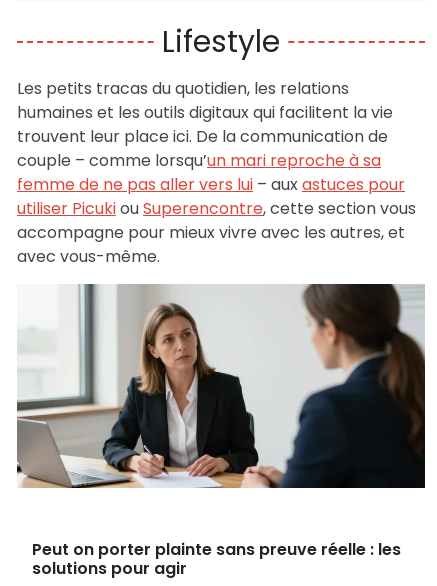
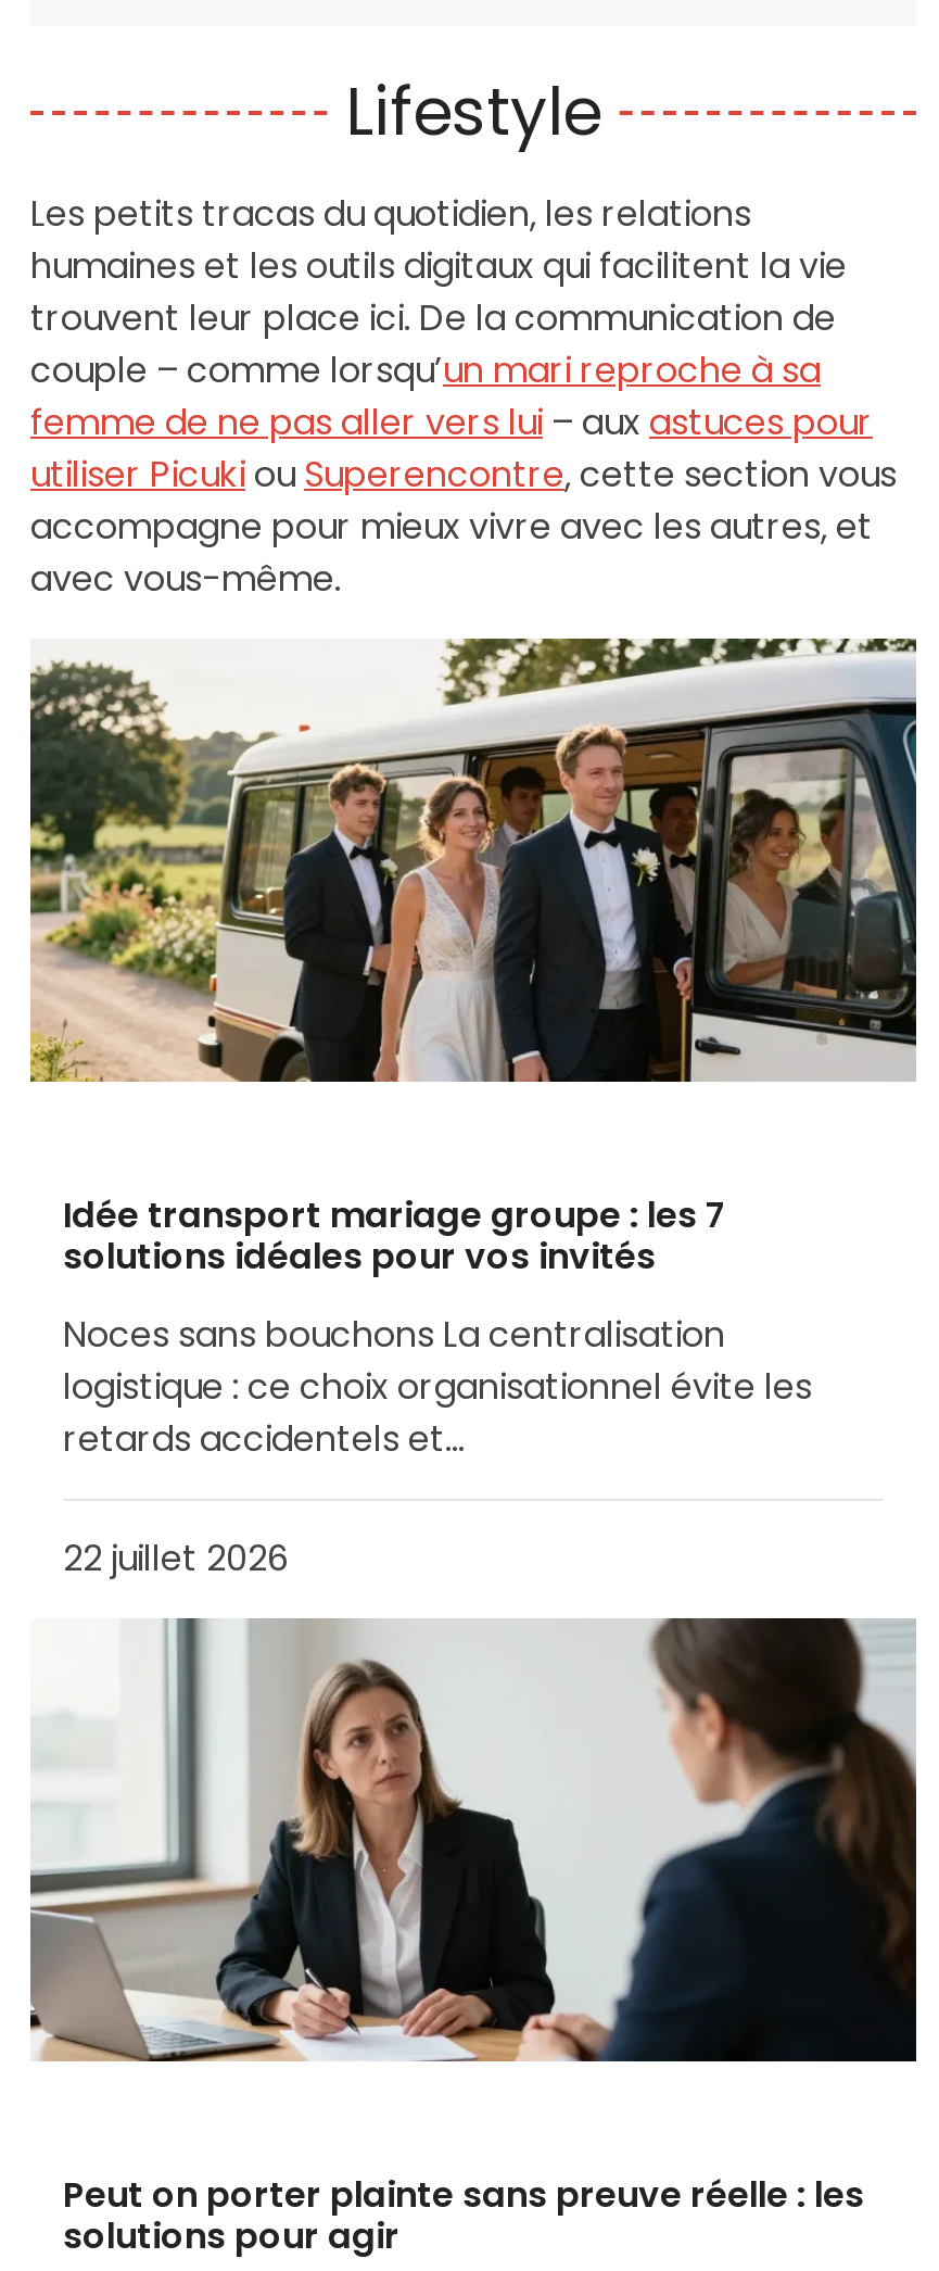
none -> [28,636,918,1084] [image]
none -> [63,1189,812,1583] Idée transport mariage groupe : les 7 | solutions idéales pour vos invités | Noces sans bouchons La centralisation | logistique : ce choix organisationnel évite les | retards accidentels et… | 22 juillet 2026

